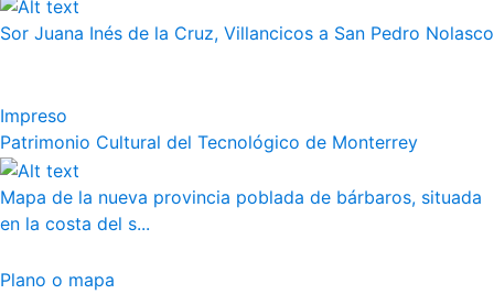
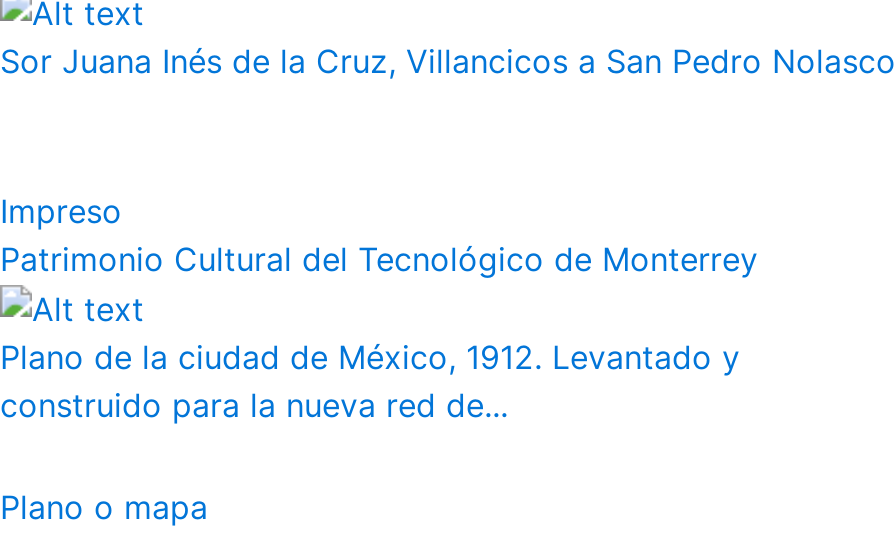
[0,186,482,234] Mapa de la nueva provincia poblada de bárbaros, situada | en la costa del s... -> [0,338,740,426] Plano de la ciudad de México, 1912. Levantado y | construido para la nueva red de...

